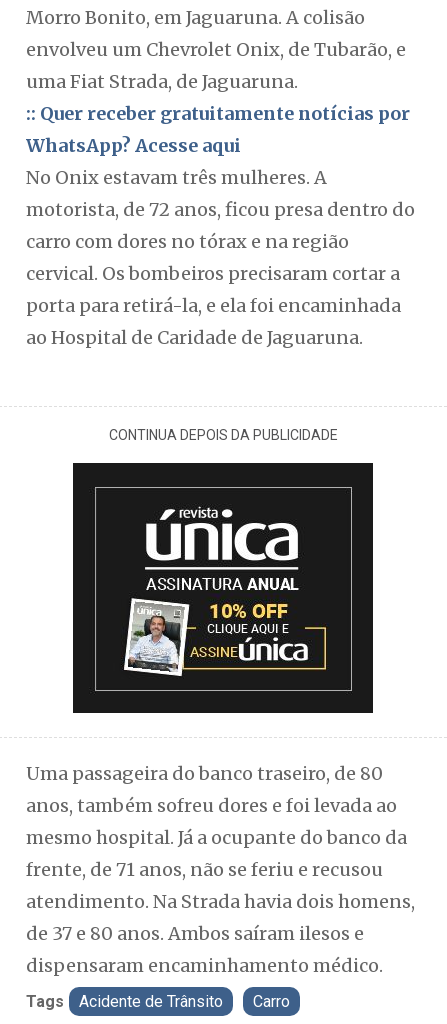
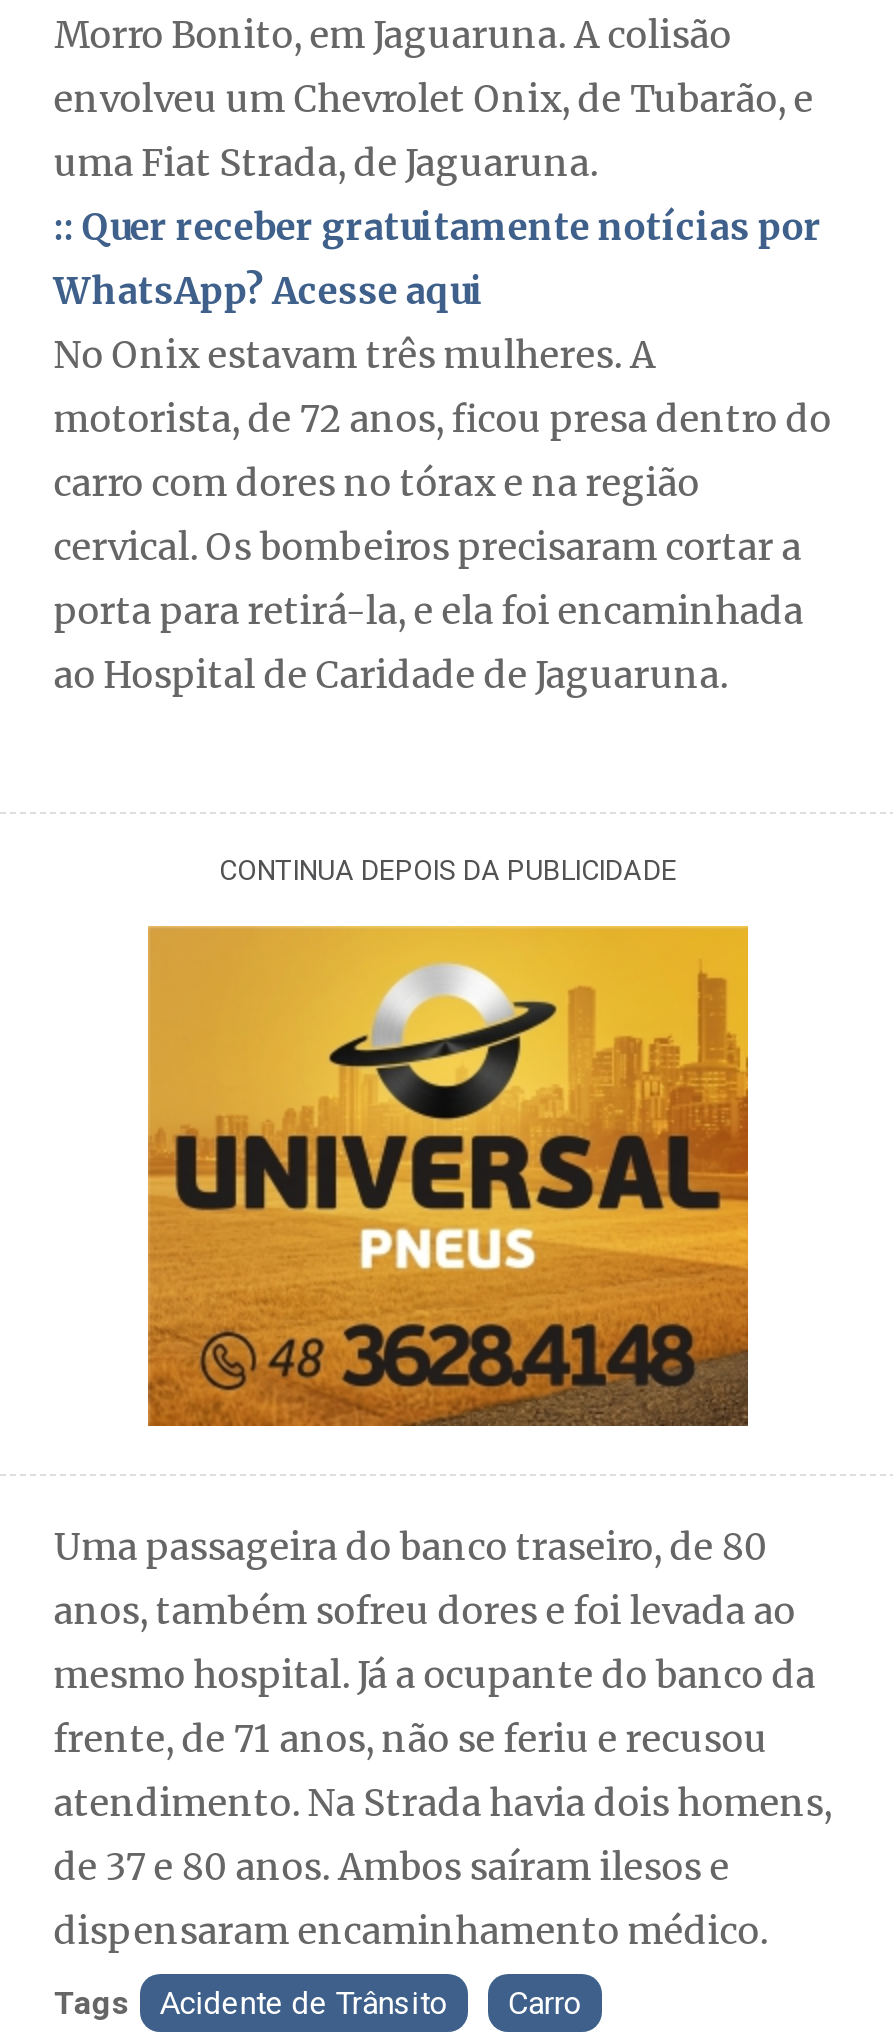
[72,462,374,714] [image] -> [146,924,750,1428] [image]

